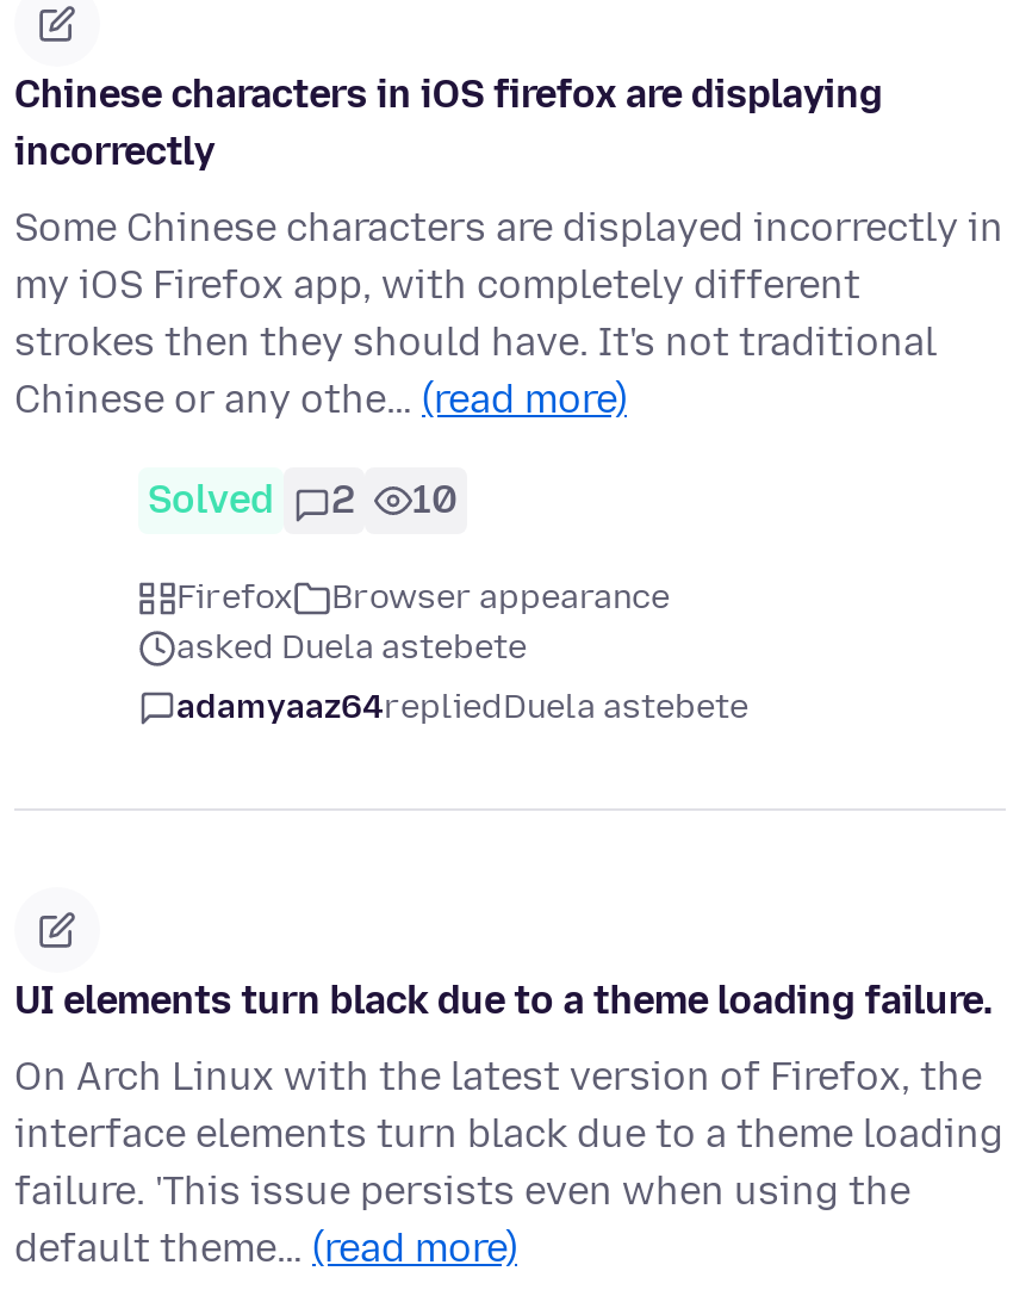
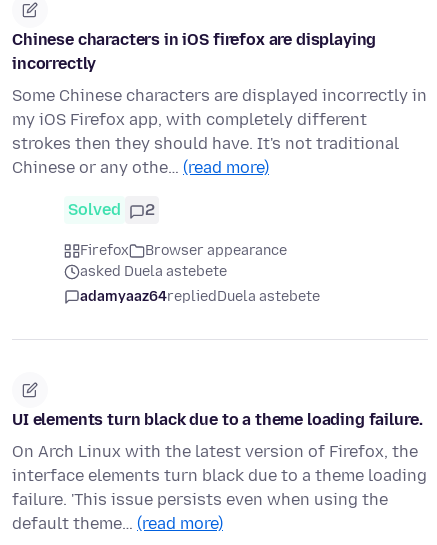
[412,478,458,523] 10 -> none

